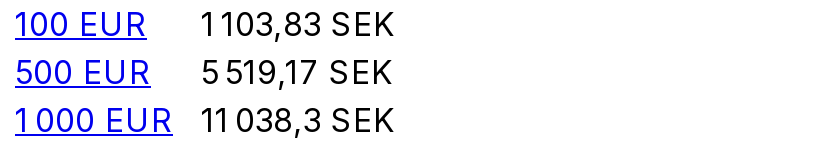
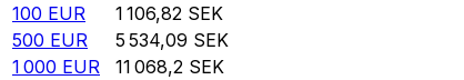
[15,5,395,45] 100 EUR 1 103,83 SEK -> [12,3,223,25] 100 EUR 1 106,82 SEK
[15,53,393,93] 500 EUR 5 519,17 SEK -> [12,29,229,51] 500 EUR 5 534,09 SEK
[15,101,395,141] 1 000 EUR 11 038,3 SEK -> [12,56,224,78] 1 000 EUR 11 068,2 SEK

